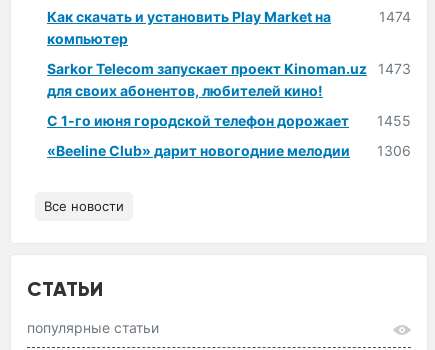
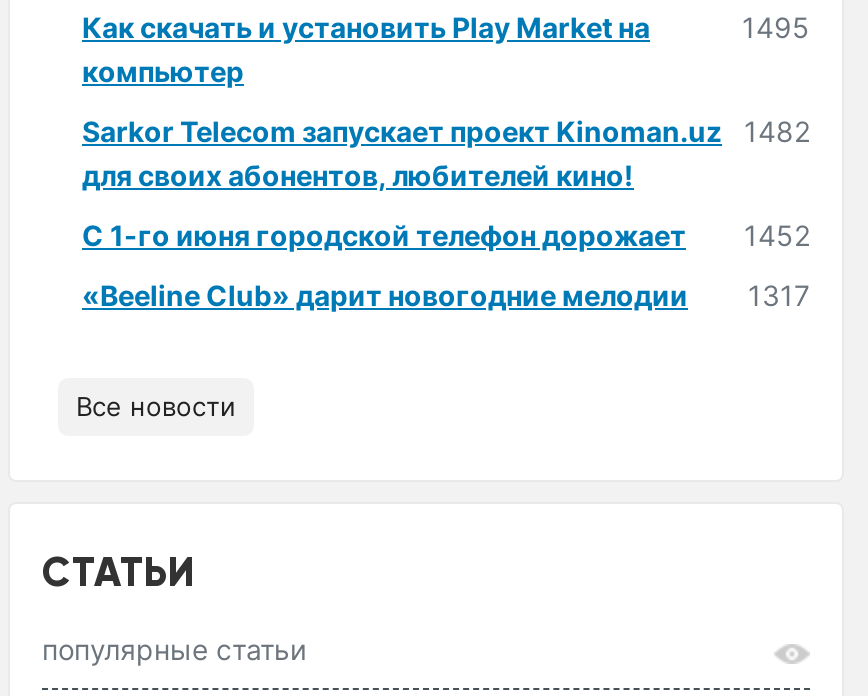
[379,8,411,25] 1474 -> [742,11,810,45] 1495
[47,60,411,77] Sarkor Telecom запускает проект Kinoman.uz 1473 -> [82,115,810,149] Sarkor Telecom запускает проект Kinoman.uz 1482
[47,112,411,129] С 1-го июня городской телефон дорожает 1455 -> [82,219,810,253] С 1-го июня городской телефон дорожает 1452
[47,142,411,159] «Beeline Club» дарит новогодние мелодии 1306 -> [82,279,810,313] «Beeline Club» дарит новогодние мелодии 1317

